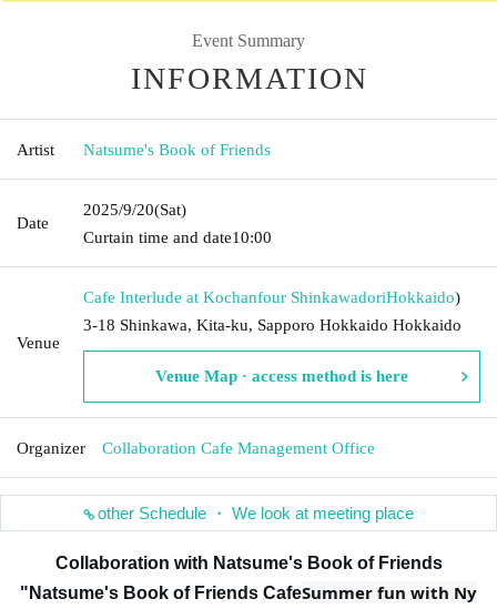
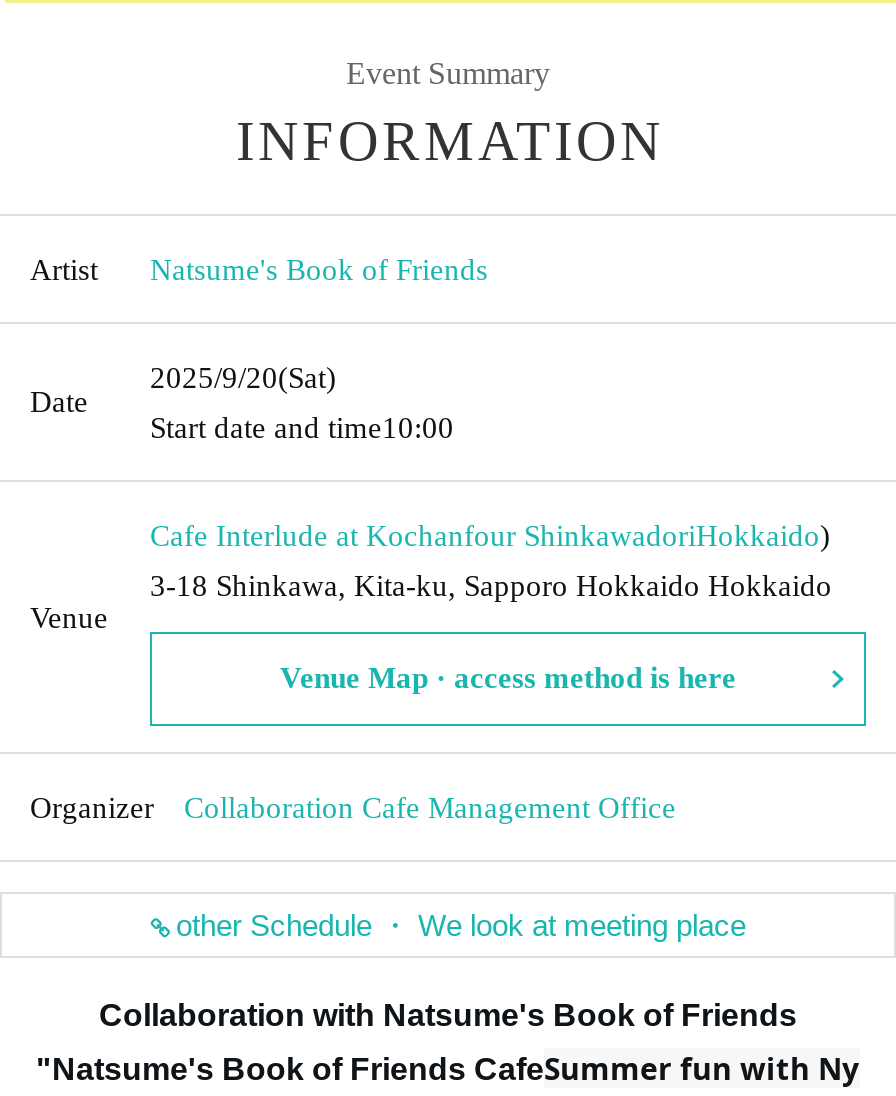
[83,228,272,246] Curtain time and date10:00 -> [150,411,454,443] Start date and time10:00

